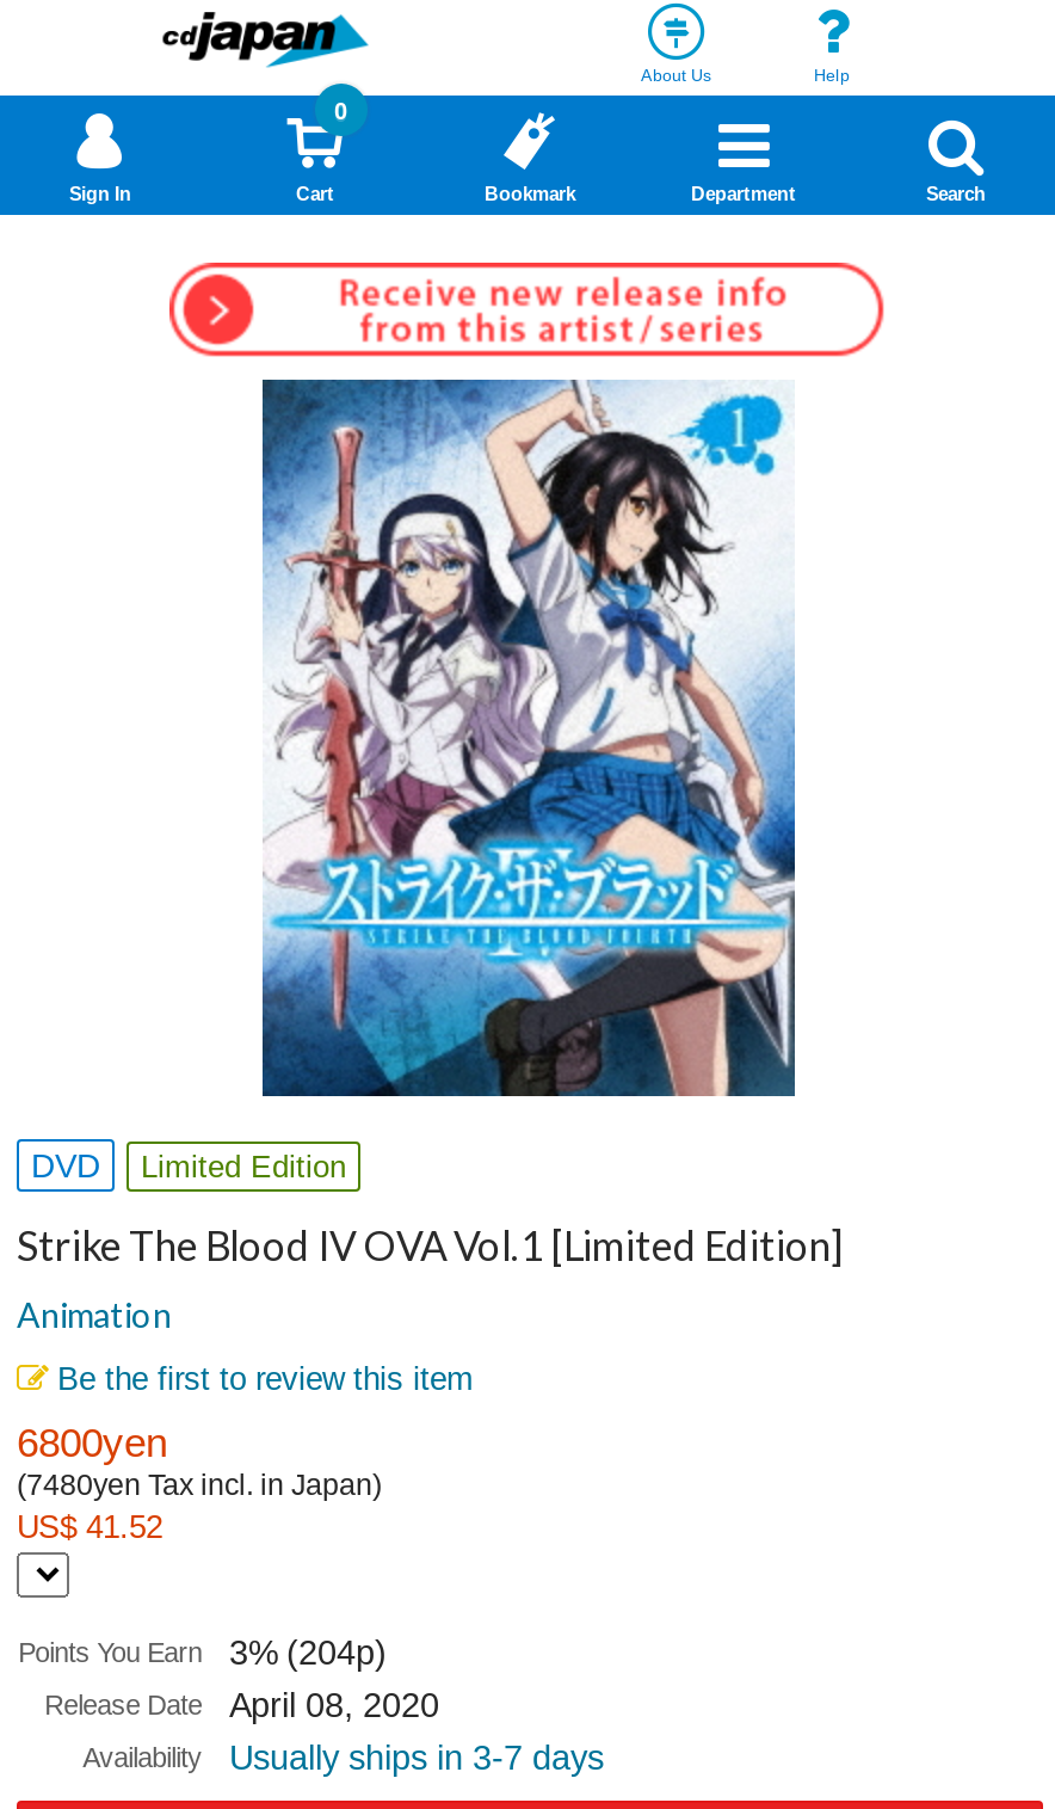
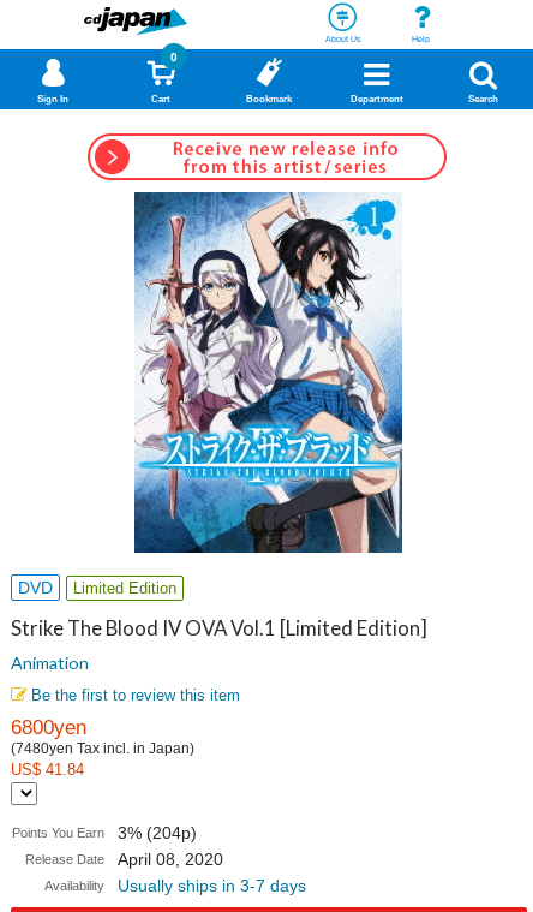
[17,1508,162,1544] US$ 41.52 -> [11,760,84,778] US$ 41.84

